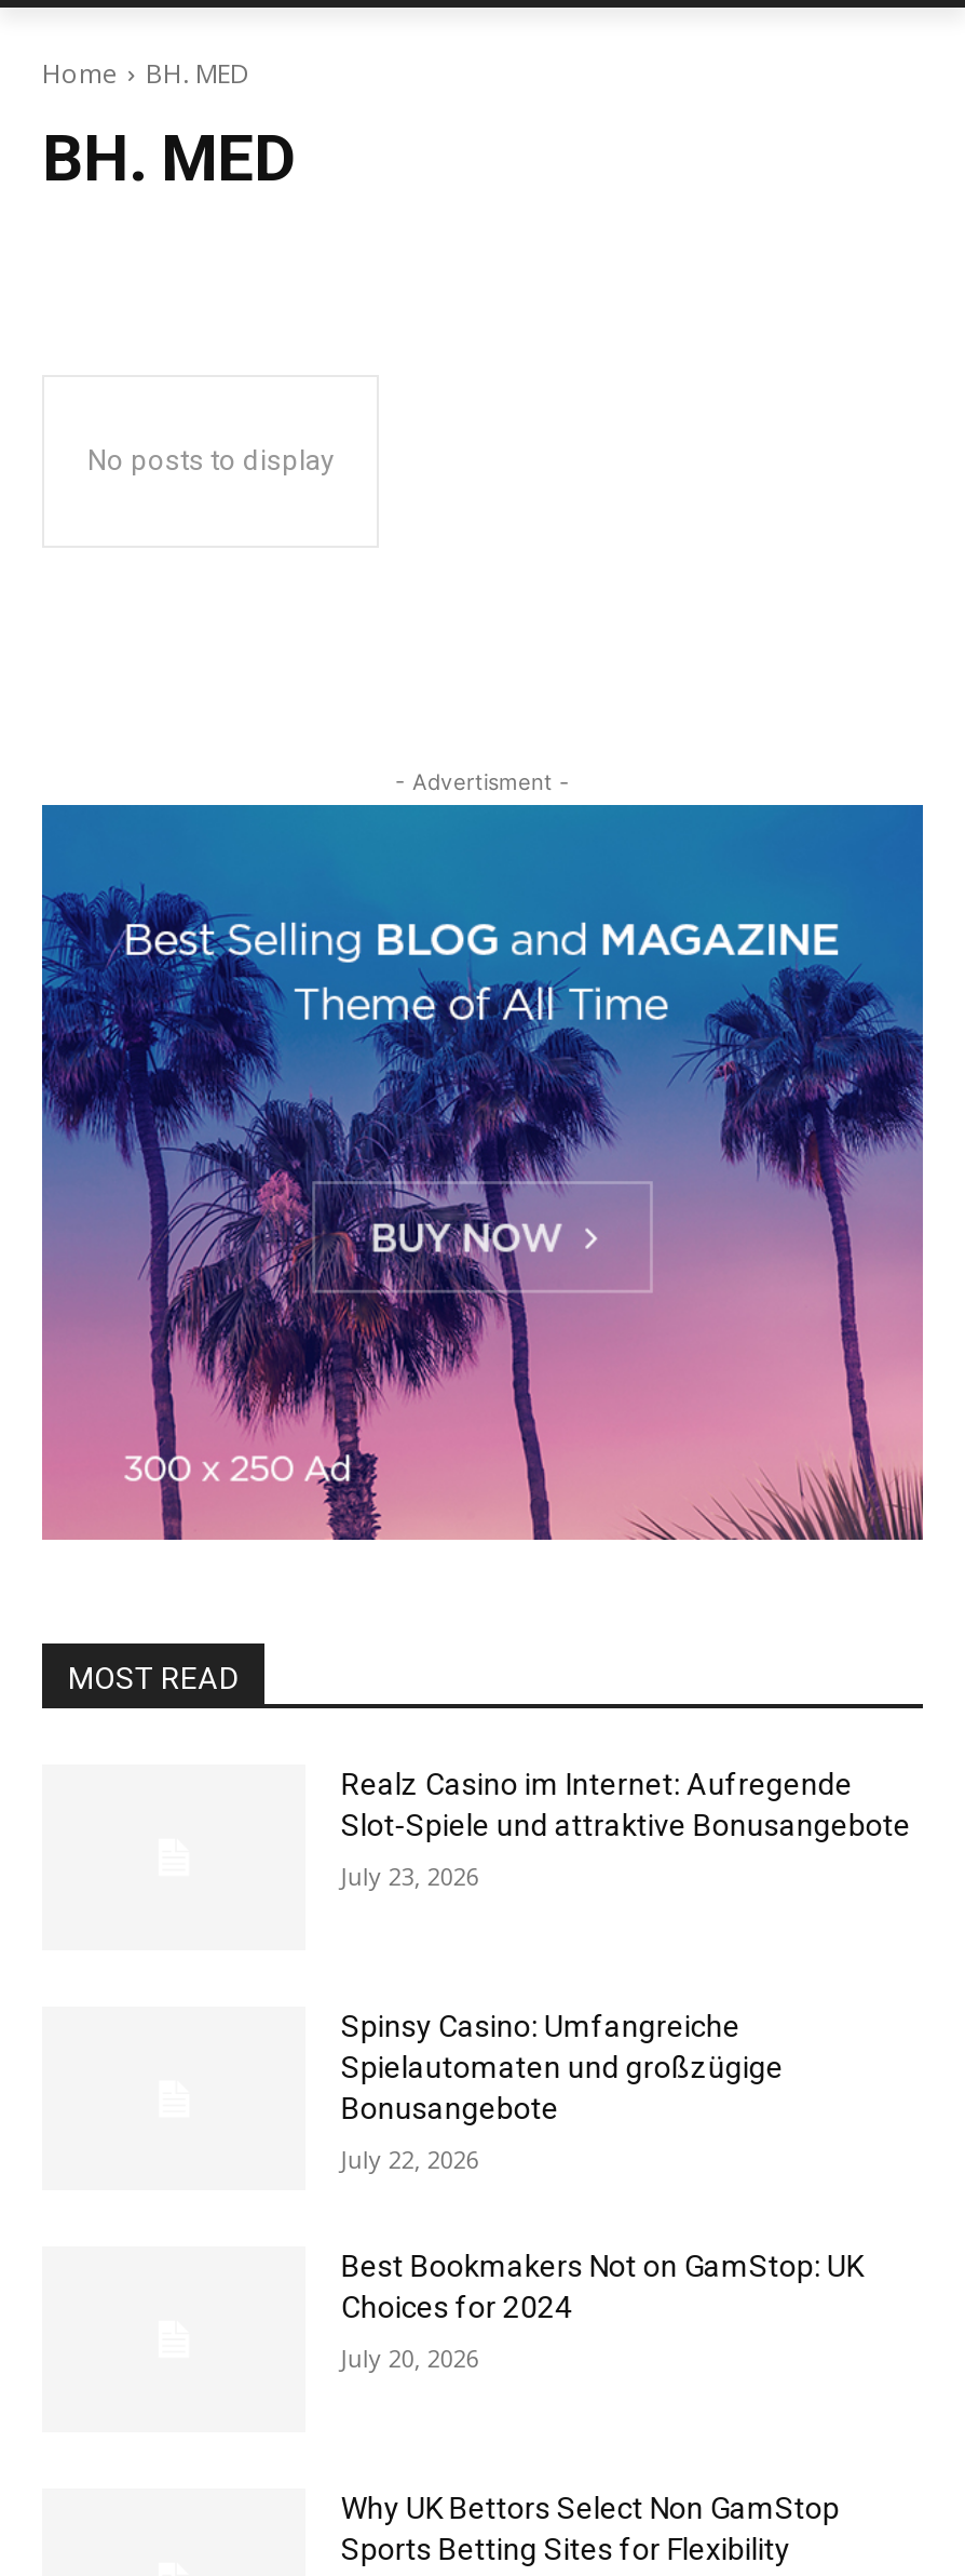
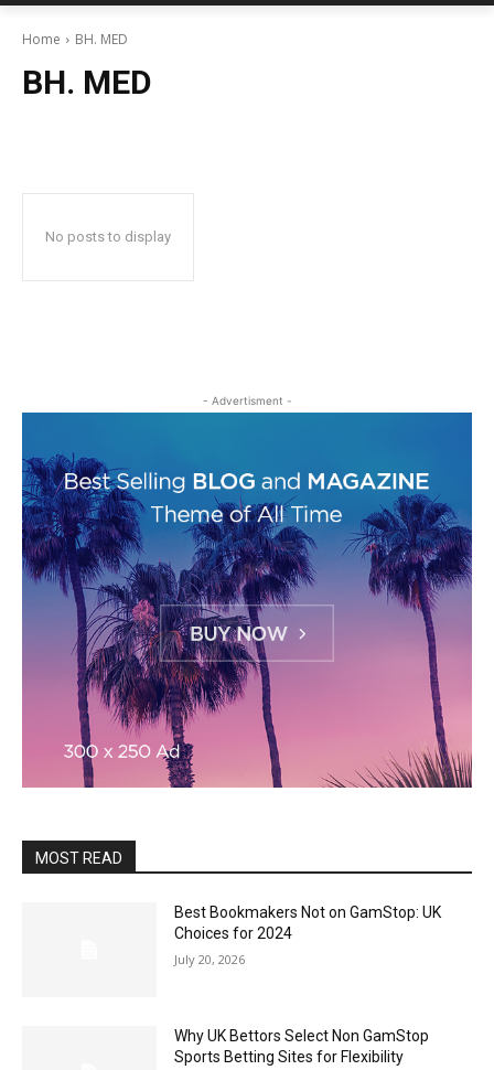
[341,1767,911,1892] Realz Casino im Internet: Aufregende | Slot-Spiele und attraktive Bonusangebote | July 23, 2026 -> none
[341,2008,783,2174] Spinsy Casino: Umfangreiche | Spielautomaten und großzügige | Bonusangebote | July 22, 2026 -> none

